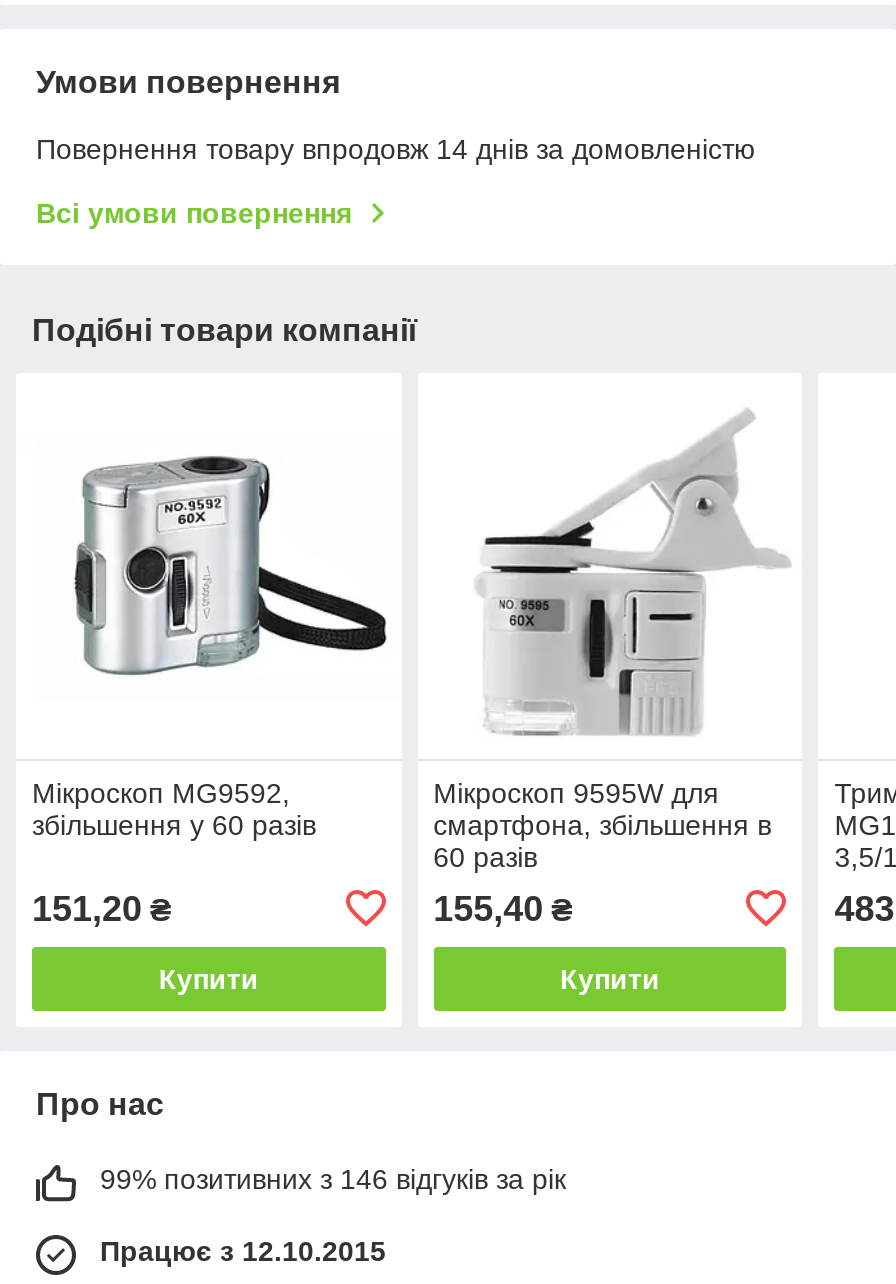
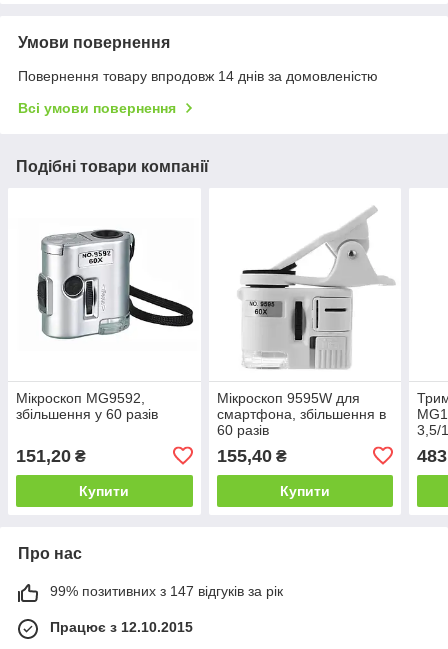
[100,1163,566,1195] 99% позитивних з 146 відгуків за рік -> [50,583,283,599] 99% позитивних з 147 відгуків за рік

